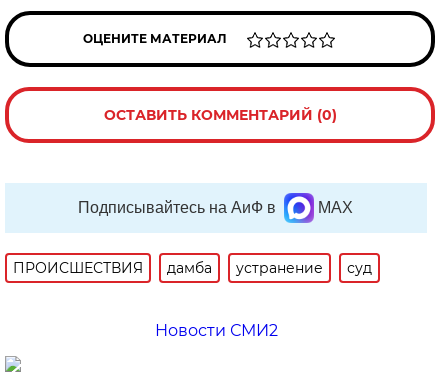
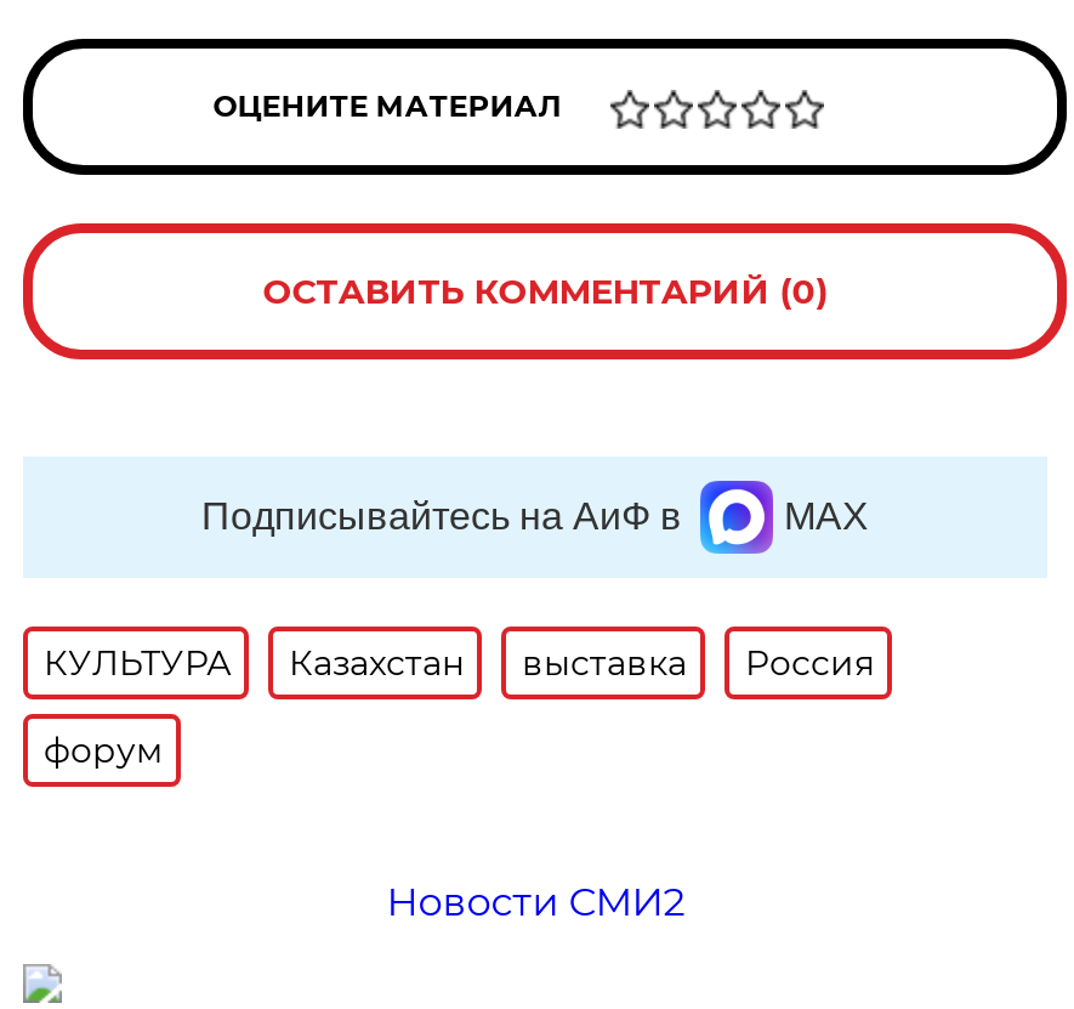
[13,259,372,277] ПРОИСШЕСТВИЯ | дамба | устранение | суд -> [43,642,874,773] КУЛЬТУРА | Казахстан | выставка | Россия | форум

